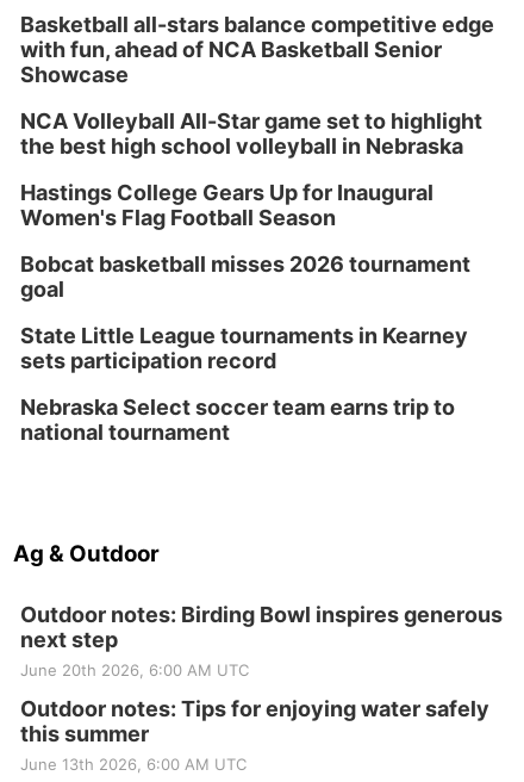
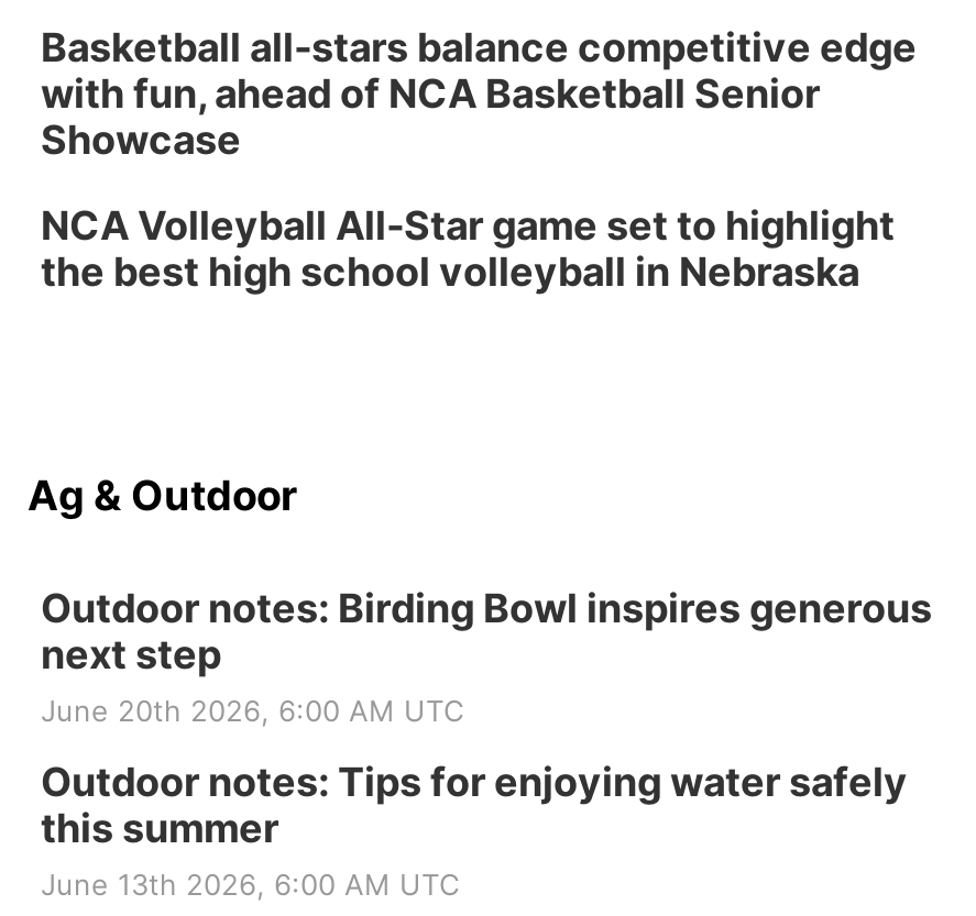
[20,180,470,445] Hastings College Gears Up for Inaugural | Women's Flag Football Season | Bobcat basketball misses 2026 tournament | goal | State Little League tournaments in Kearney | sets participation record | Nebraska Select soccer team earns trip to | national tournament -> none

